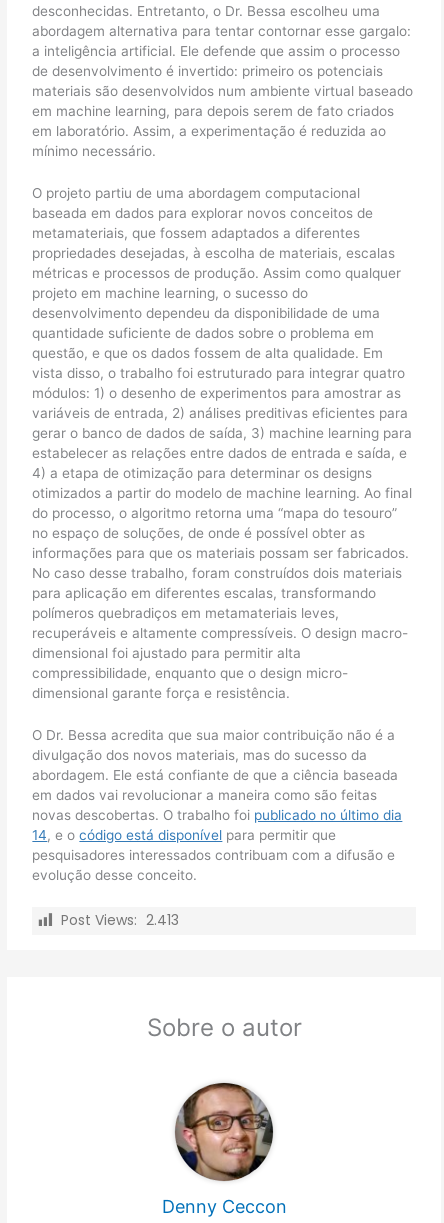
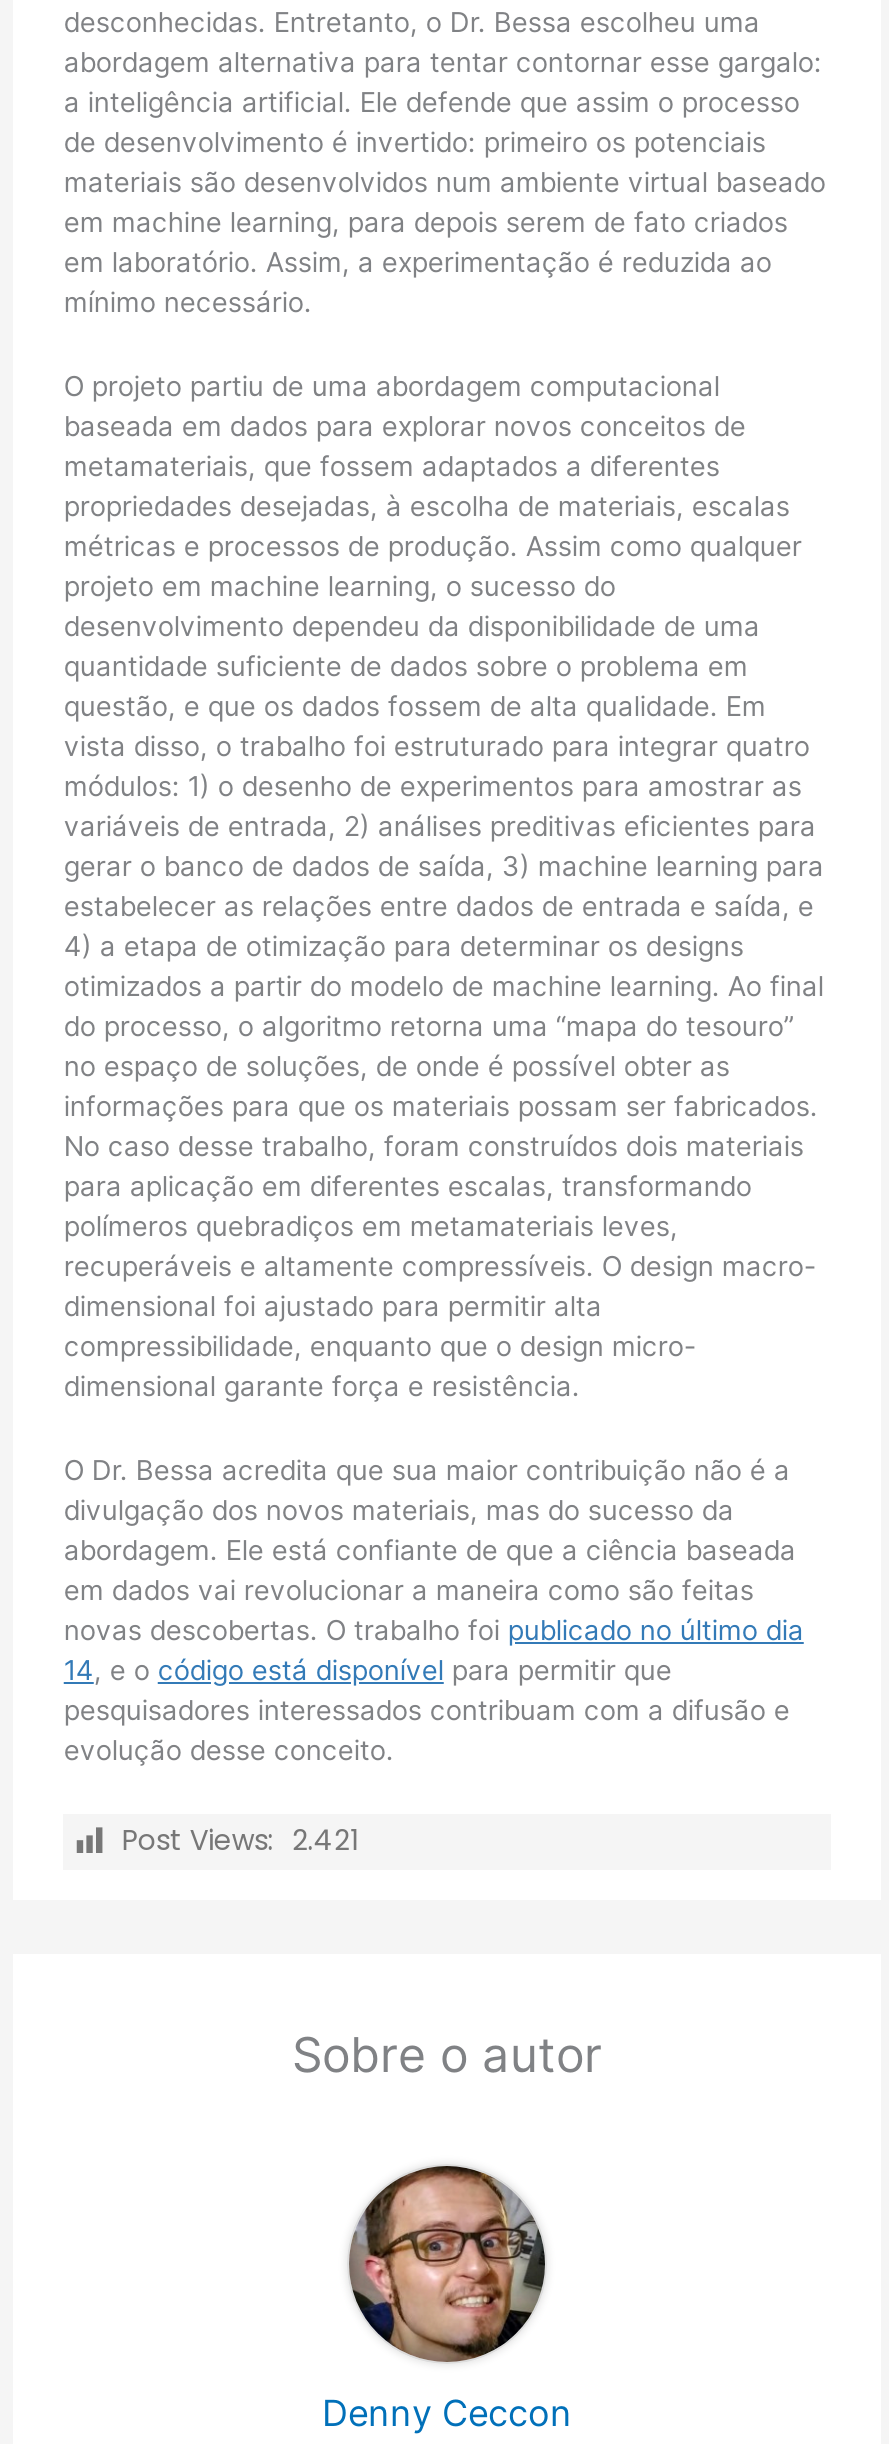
[61,909,179,929] Post Views: 2.413 -> [122,1819,358,1859] Post Views: 2.421

